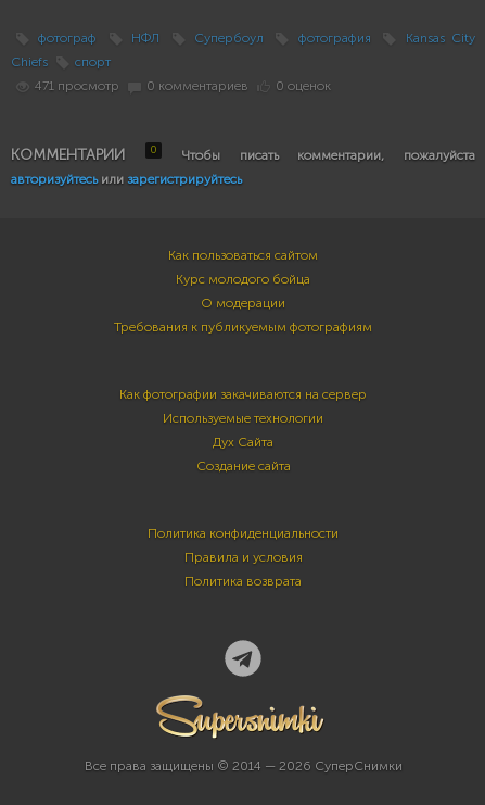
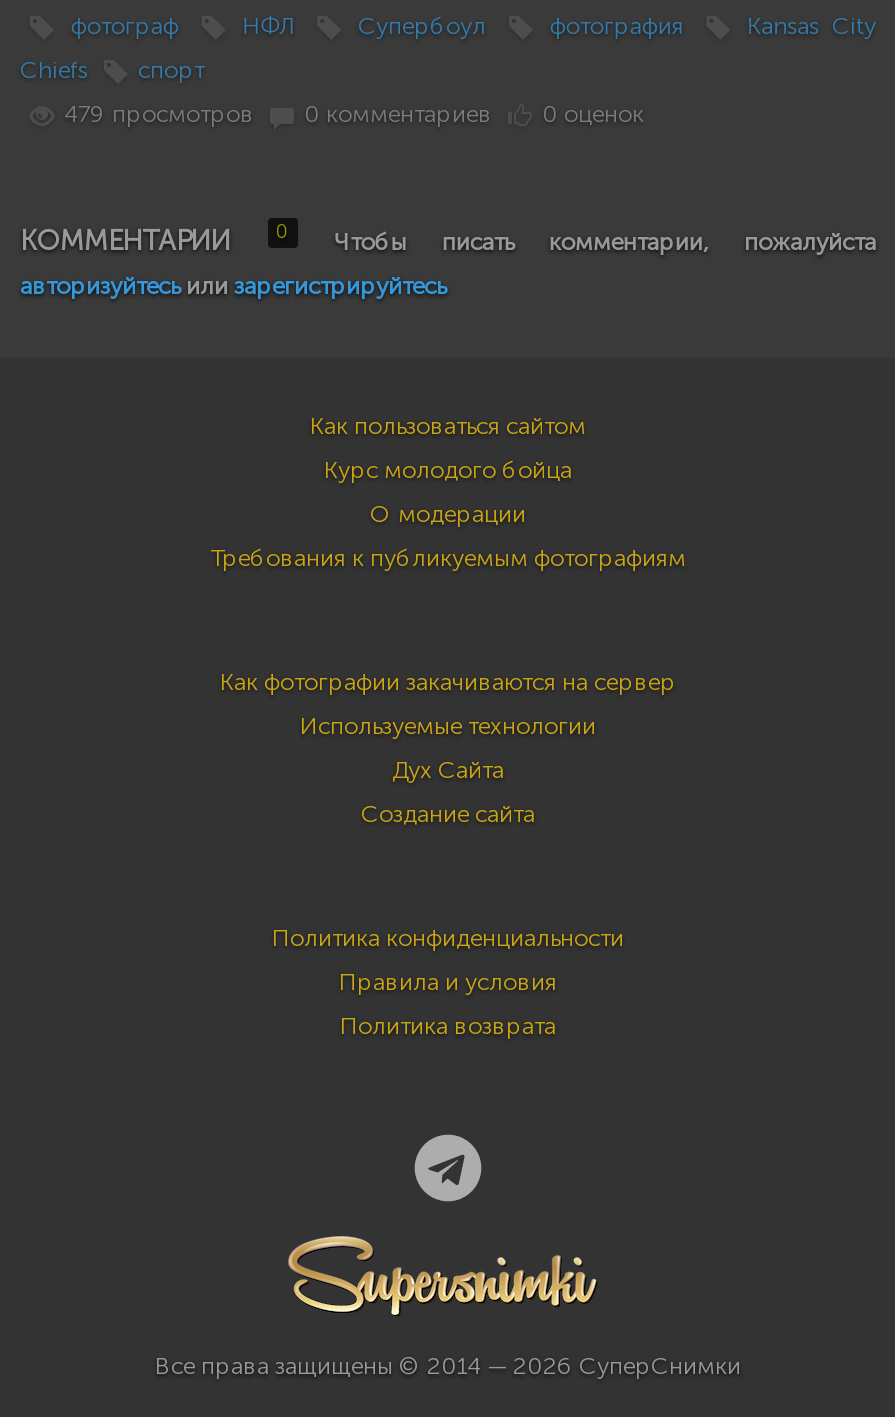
[31,78,119,94] 471 просмотр -> [58,99,254,127] 479 просмотров

